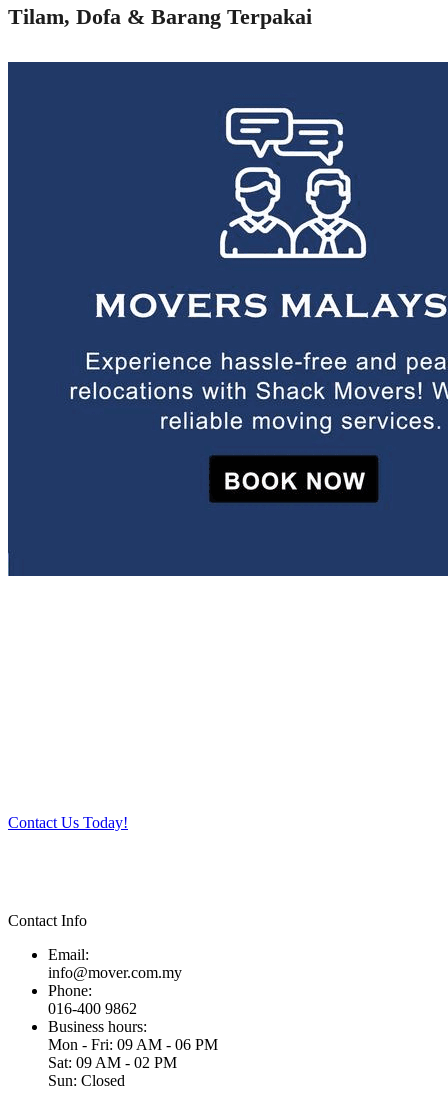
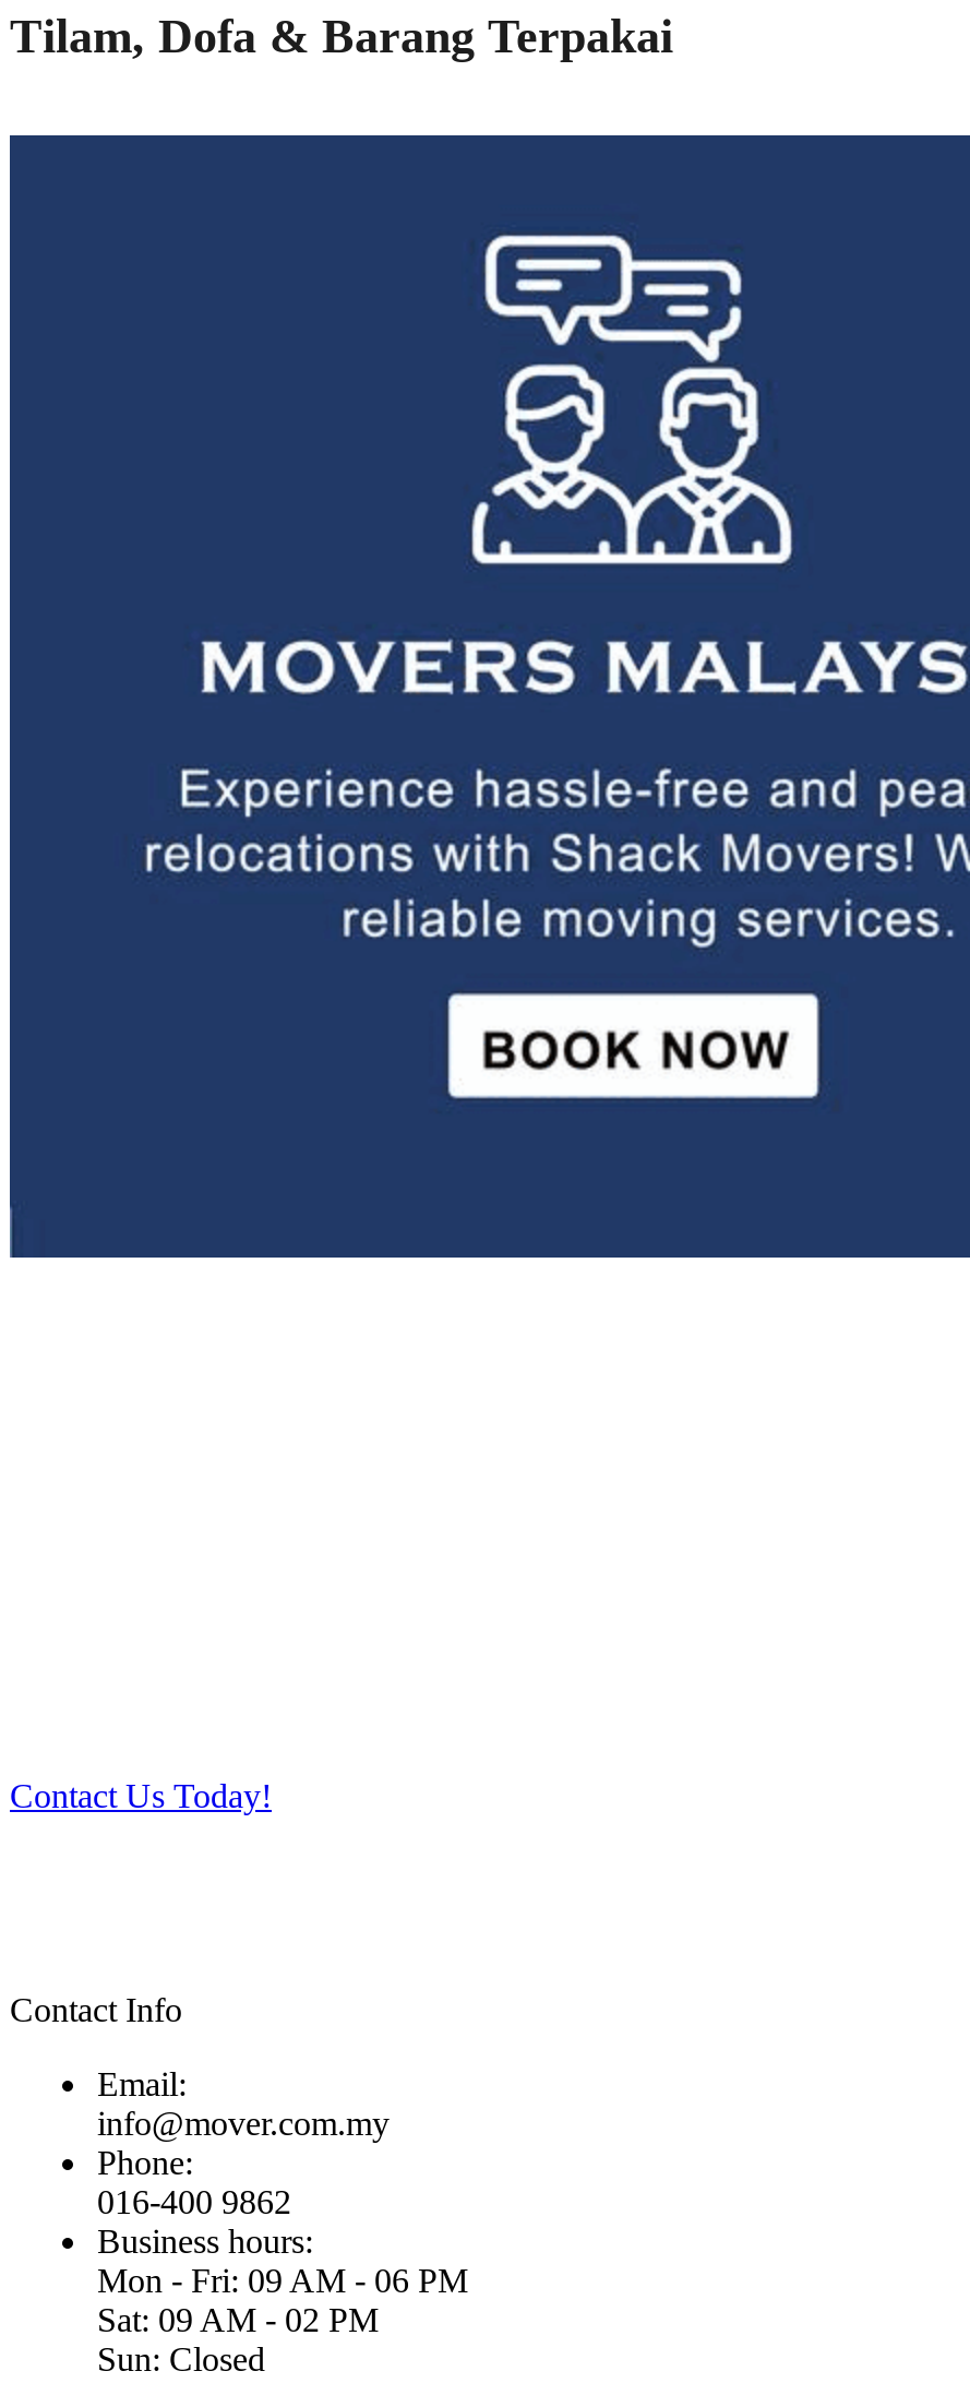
[208,455,379,503] [image] -> [446,991,822,1100] [image]

